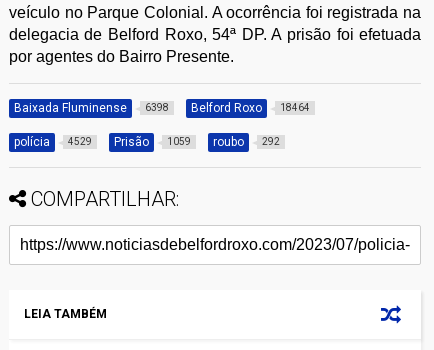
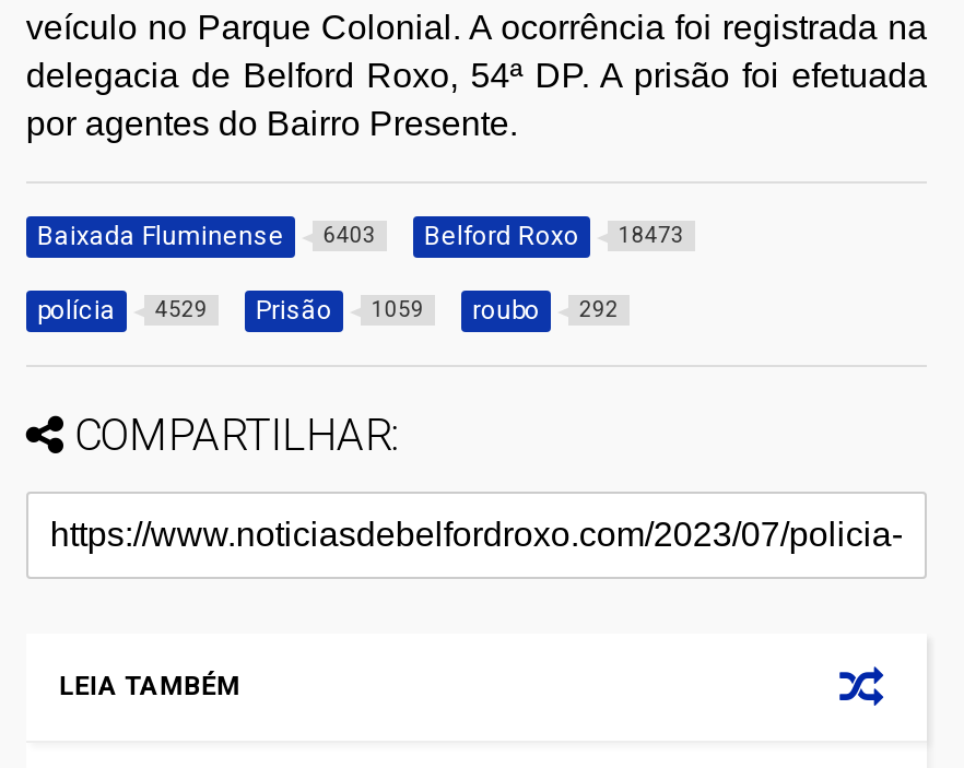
[145,102,169,113] 6398 -> [323,222,376,246] 6403
[280,102,310,113] 18464 -> [618,222,684,246] 18473

